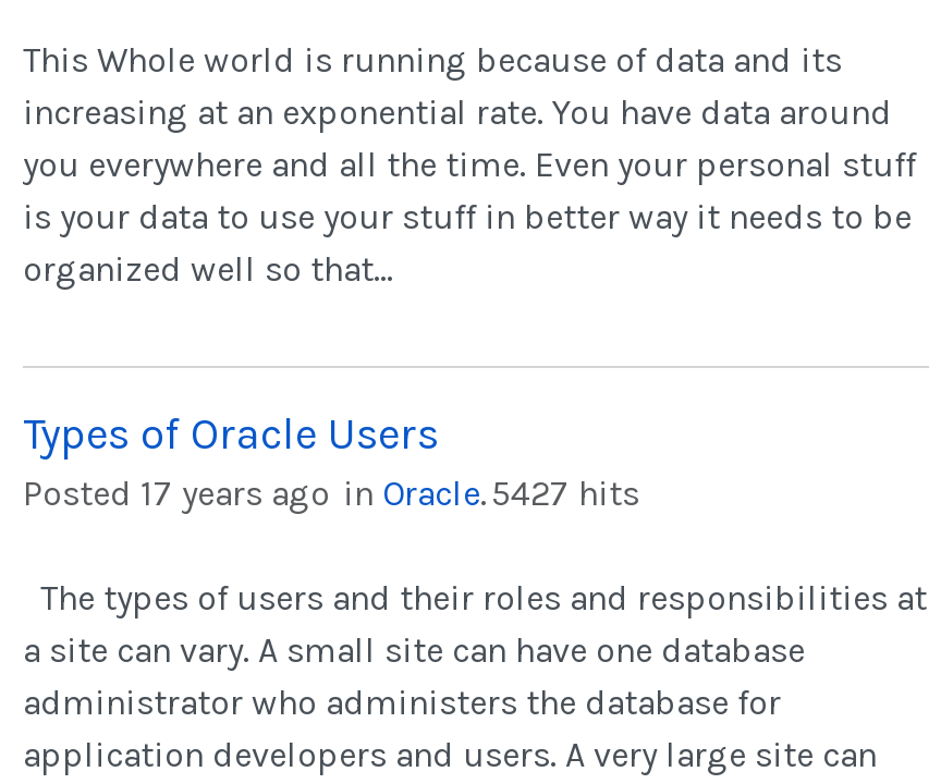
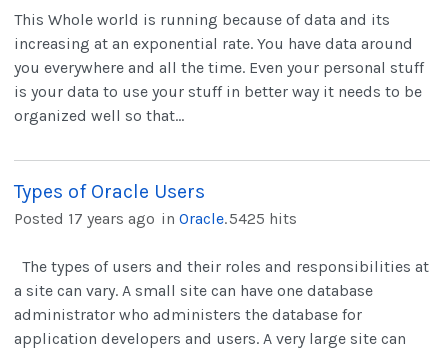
[23,473,639,515] Posted 17 years ago in Oracle. 5427 hits -> [14,209,297,228] Posted 17 years ago in Oracle. 5425 hits

